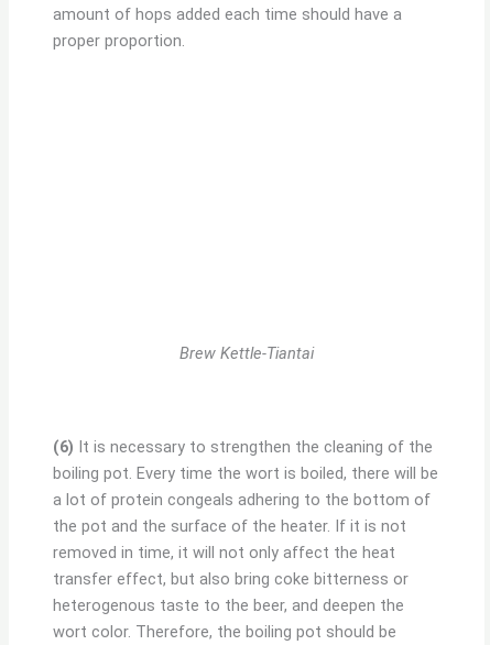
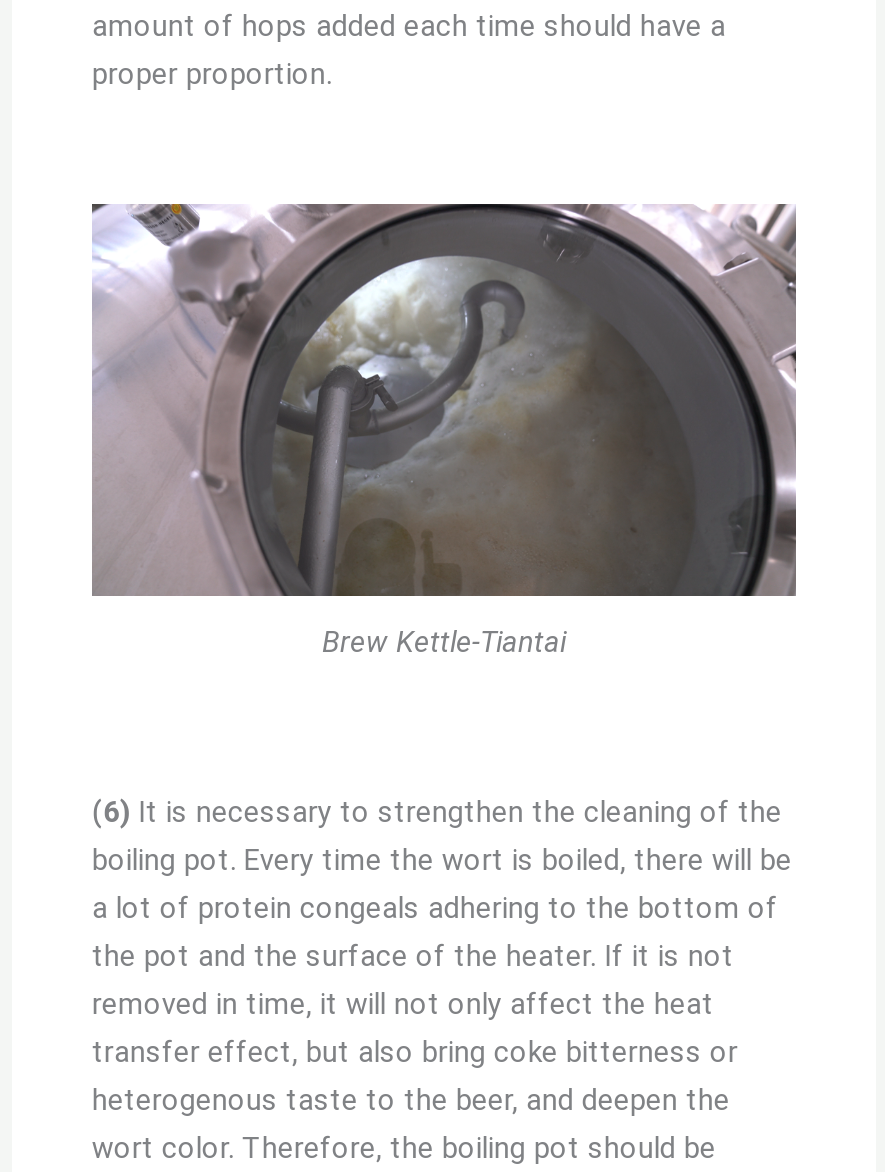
none -> [90,202,798,598] [image]

